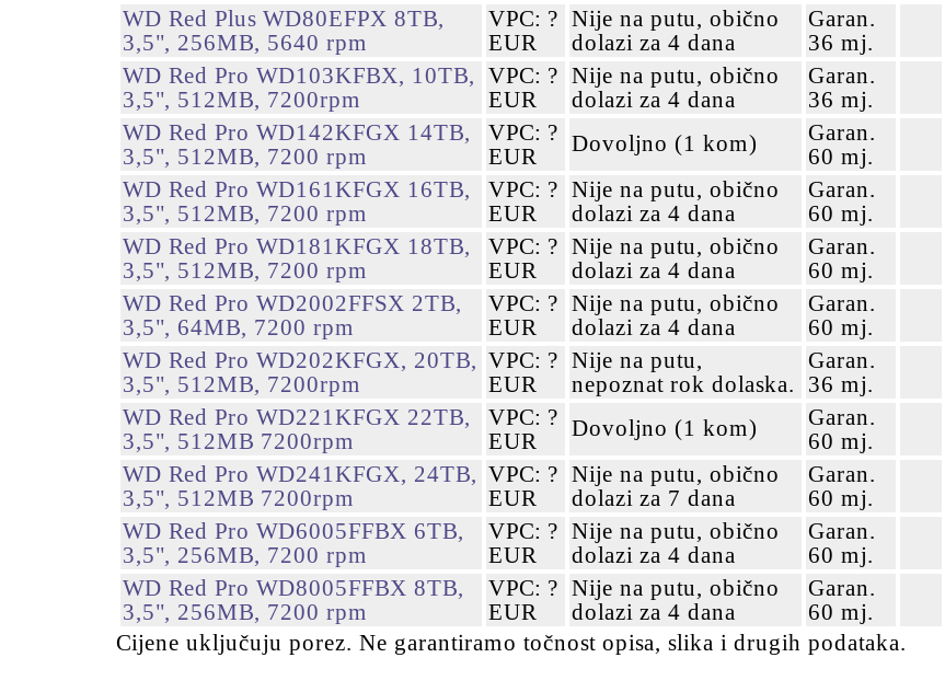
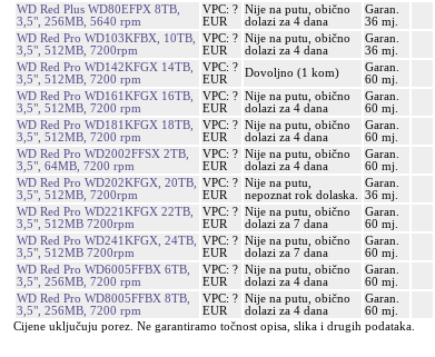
[572,415,758,440] Dovoljno (1 kom) -> [245,205,350,230] Nije na putu, obično | dolazi za 7 dana

